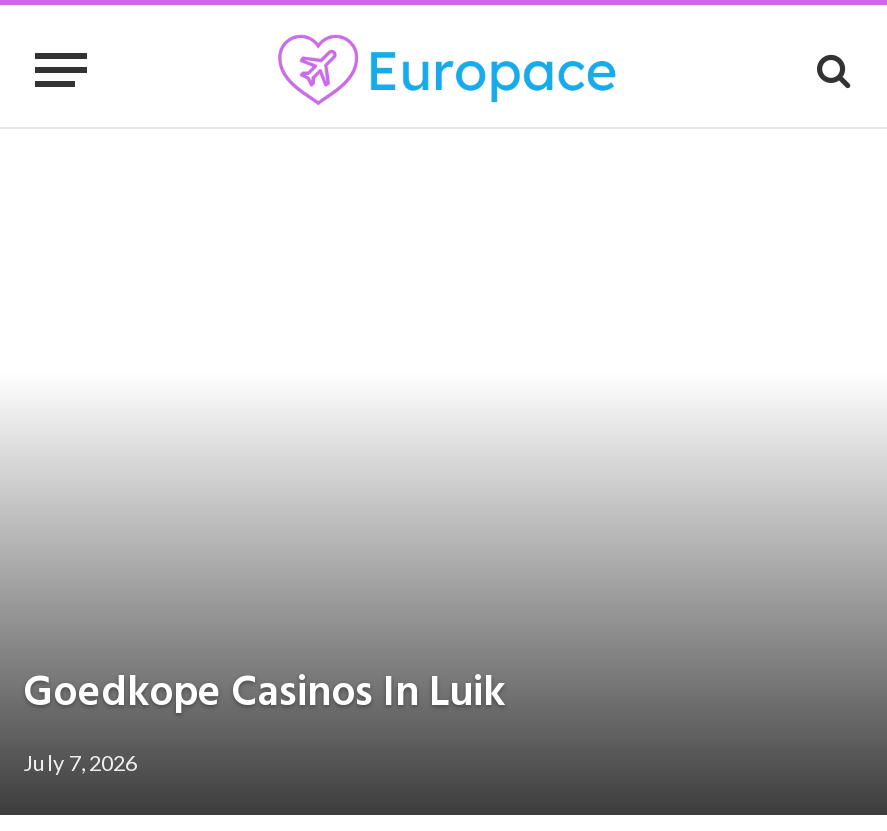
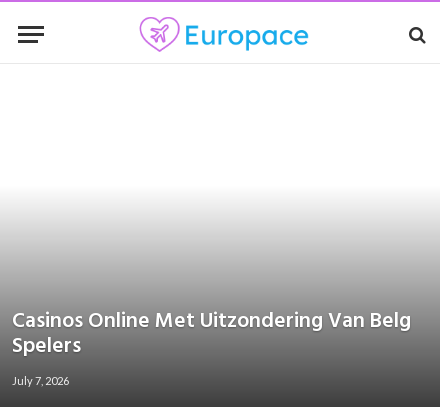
[23,662,505,730] Goedkope Casinos In Luik -> [12,305,411,364] Casinos Online Met Uitzondering Van Belg | Spelers

